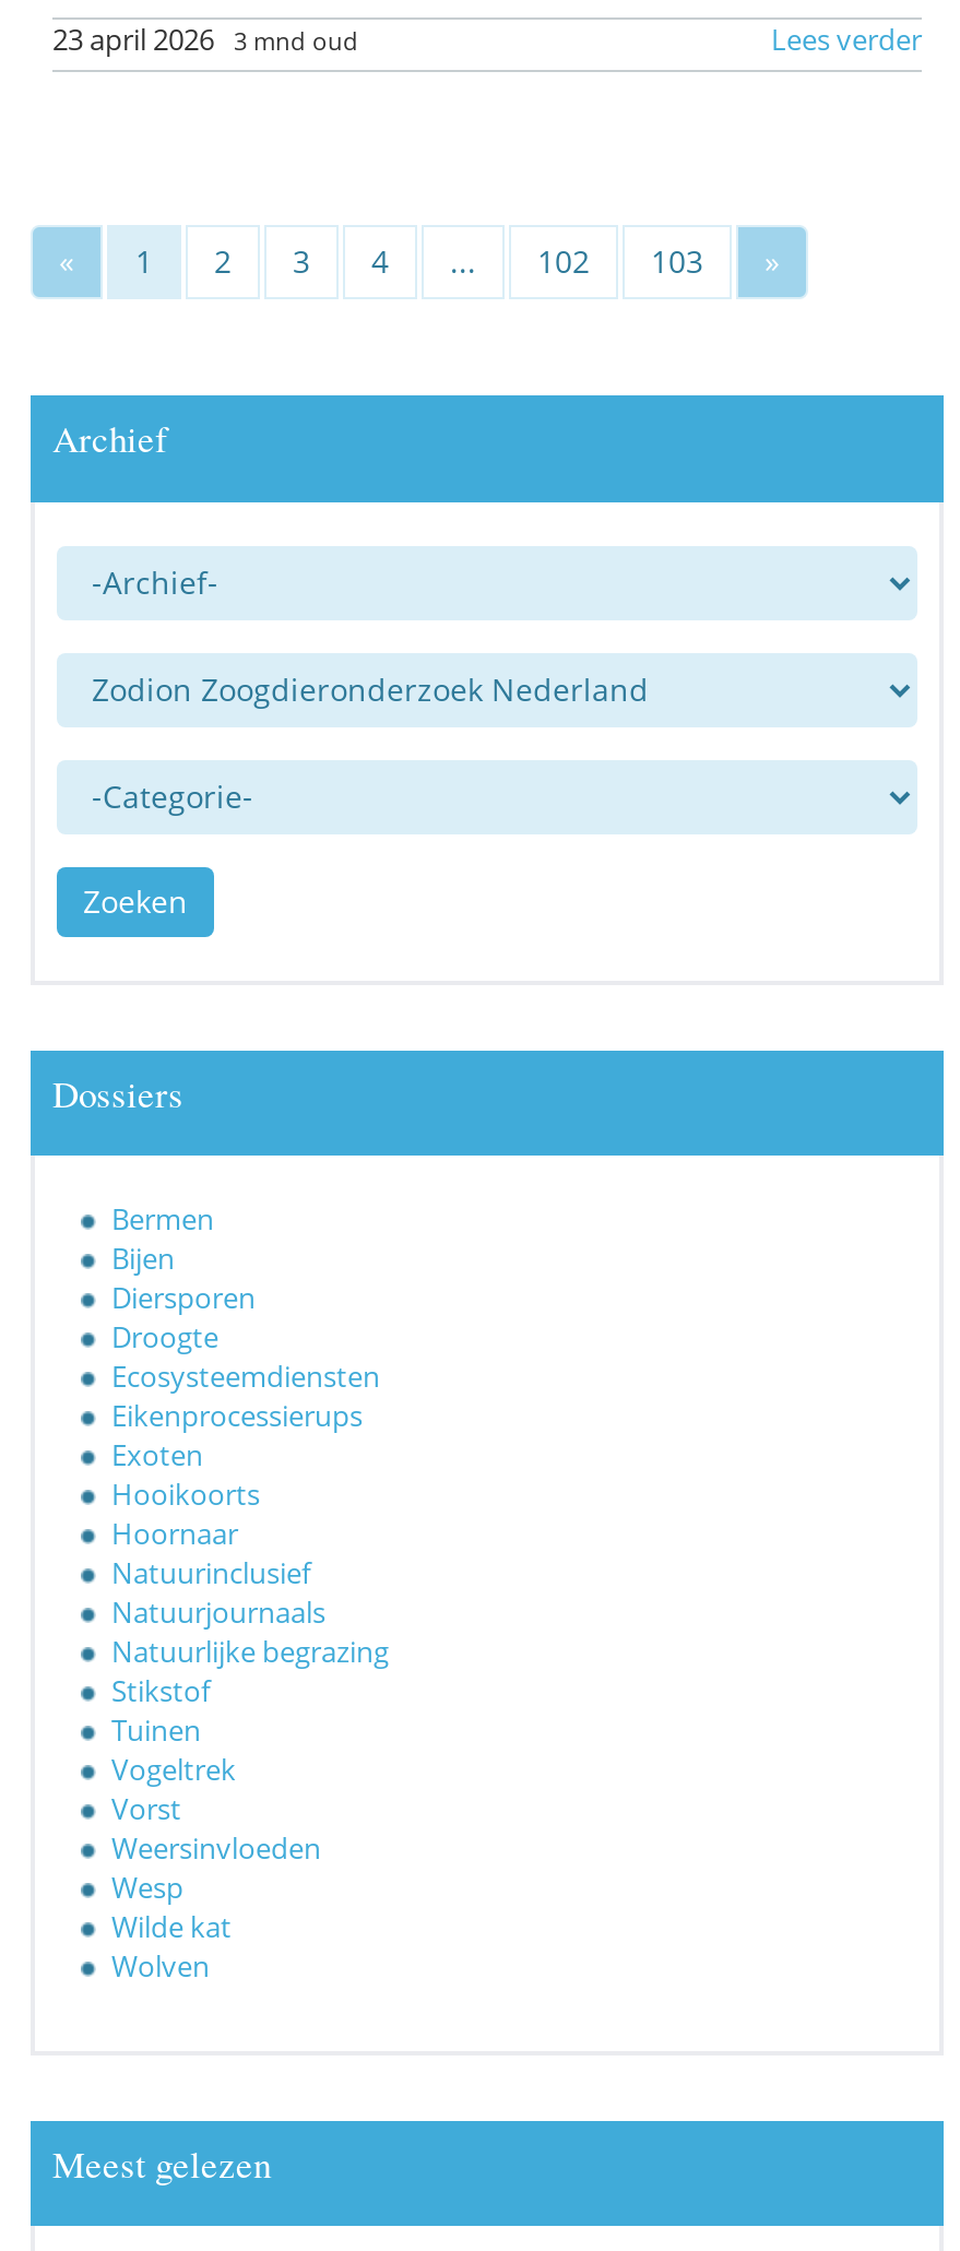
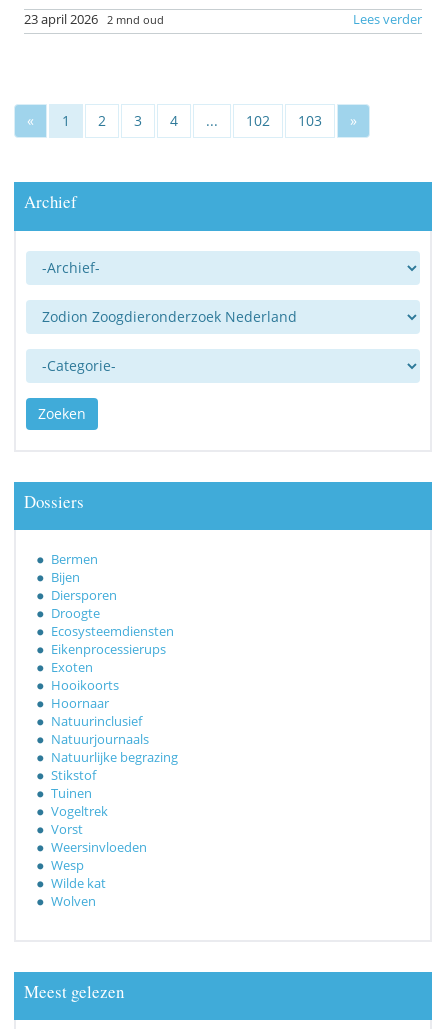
[52,20,358,59] 23 april 2026 3 mnd oud -> [24,10,164,28] 23 april 2026 2 mnd oud

